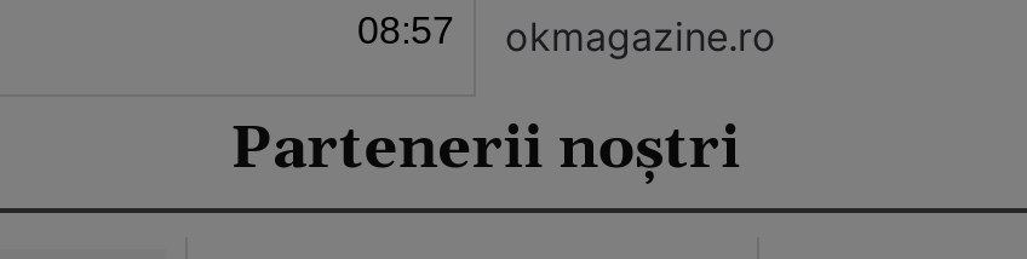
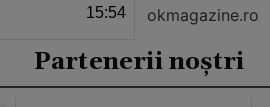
[357,10,776,61] 08:57 okmagazine.ro -> [86,4,259,25] 15:54 okmagazine.ro

